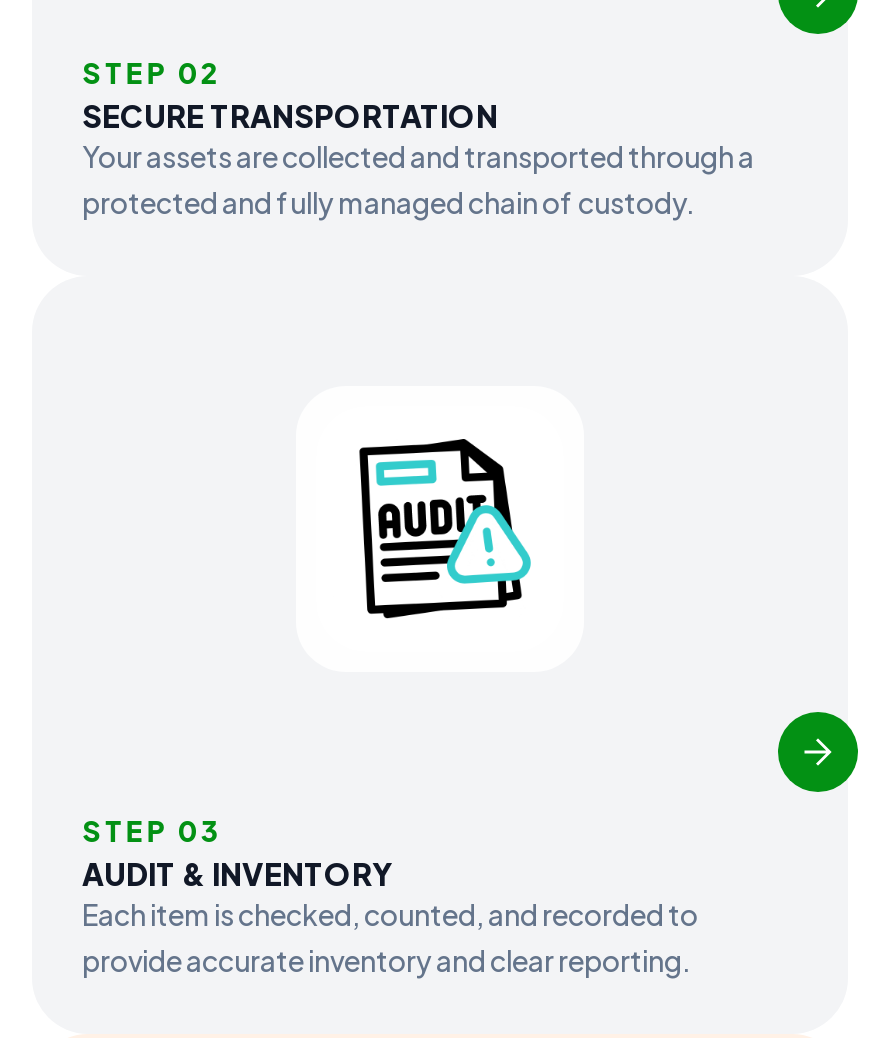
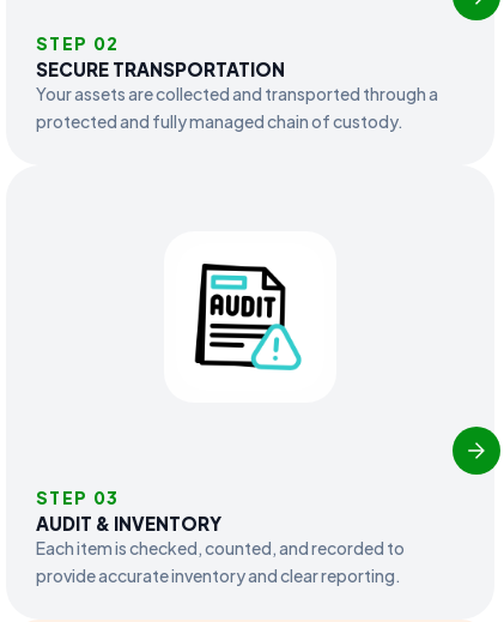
[348,436,532,620] [image] -> [194,262,304,372] [image]

